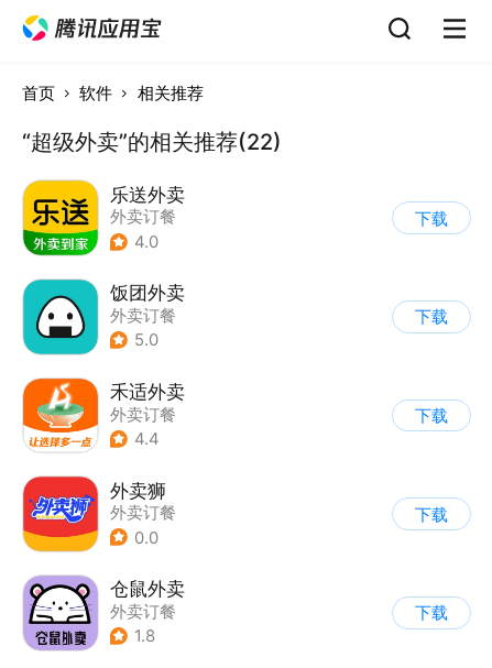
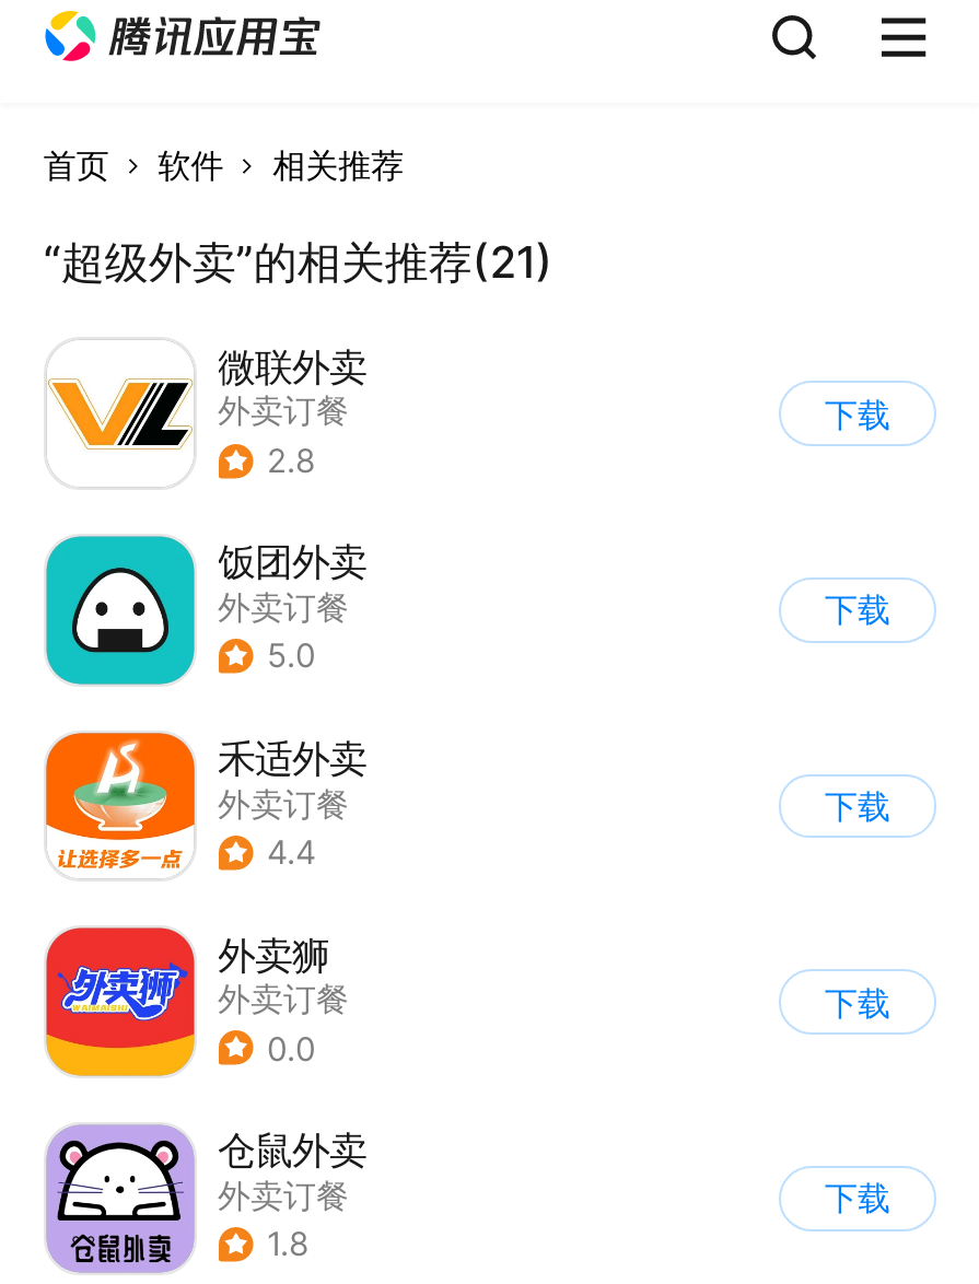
[22,128,282,155] “超级外卖”的相关推荐(22) -> [44,235,553,288] “超级外卖”的相关推荐(21)
[22,179,184,256] [image] | 乐送外卖 -> [46,339,366,488] [image] | 微联外卖
[134,232,158,252] 4.0 -> [267,441,315,481] 2.8

